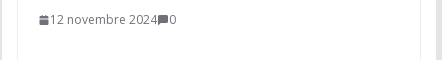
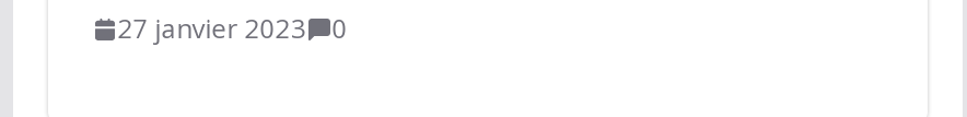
[50,11,176,28] 12 novembre 2024 0 -> [117,10,347,48] 27 janvier 2023 0

